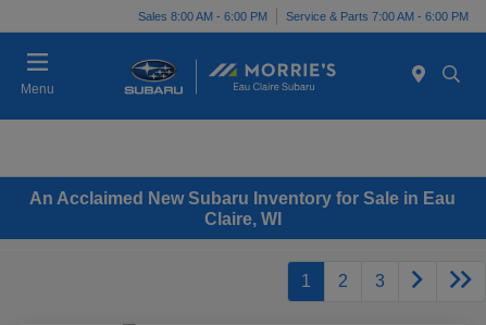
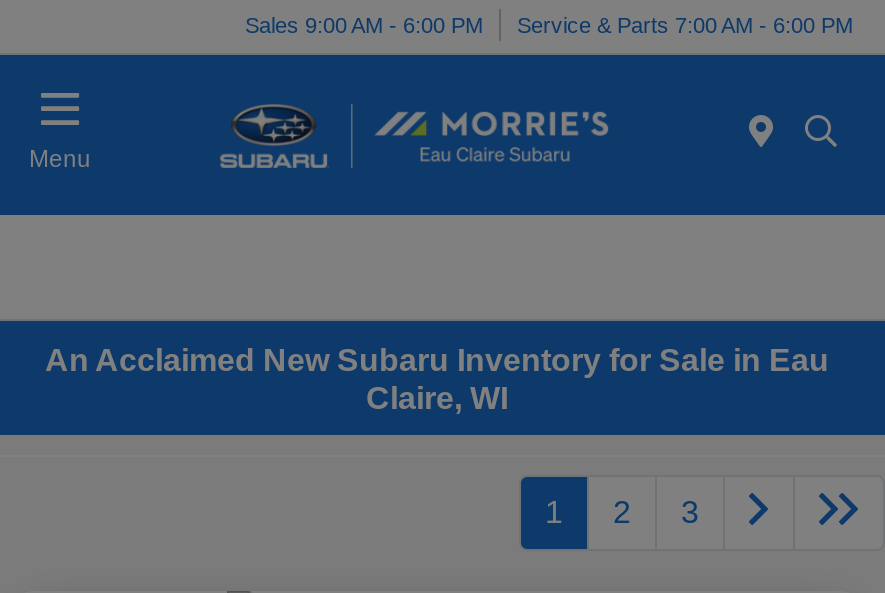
[138,9,469,22] Sales 8:00 AM - 6:00 PM Service & Parts 7:00 AM - 6:00 PM -> [245,12,853,36] Sales 9:00 AM - 6:00 PM Service & Parts 7:00 AM - 6:00 PM

